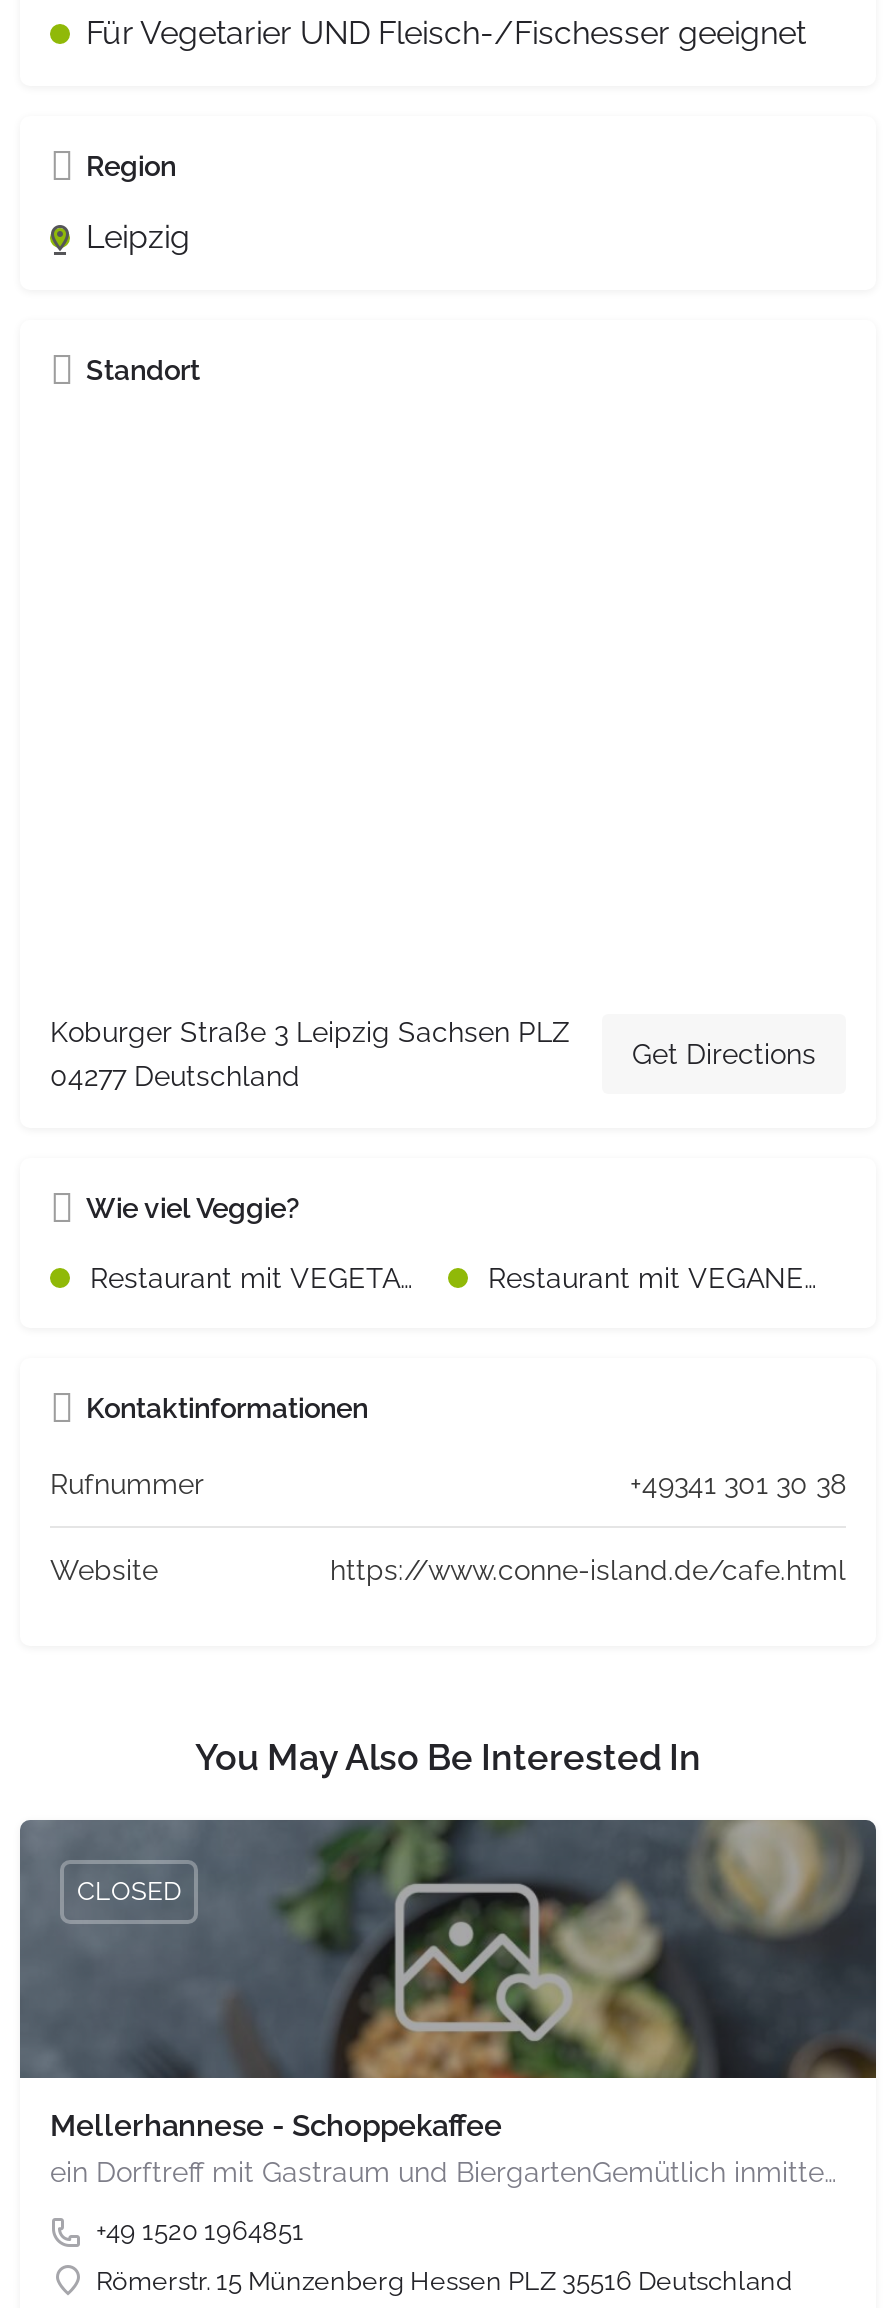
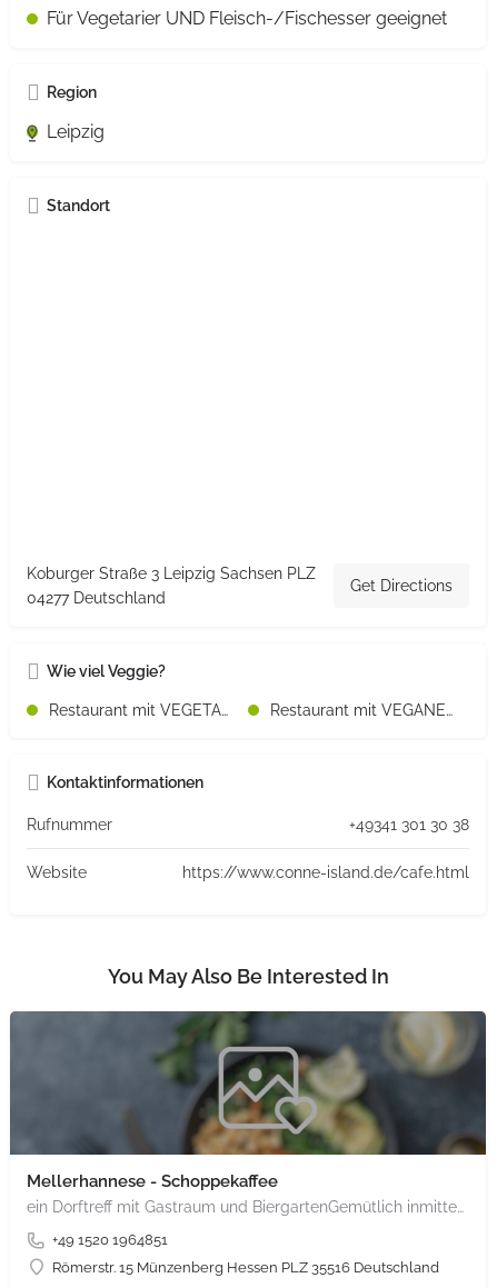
[77,1877,181,1907] CLOSED -> none

